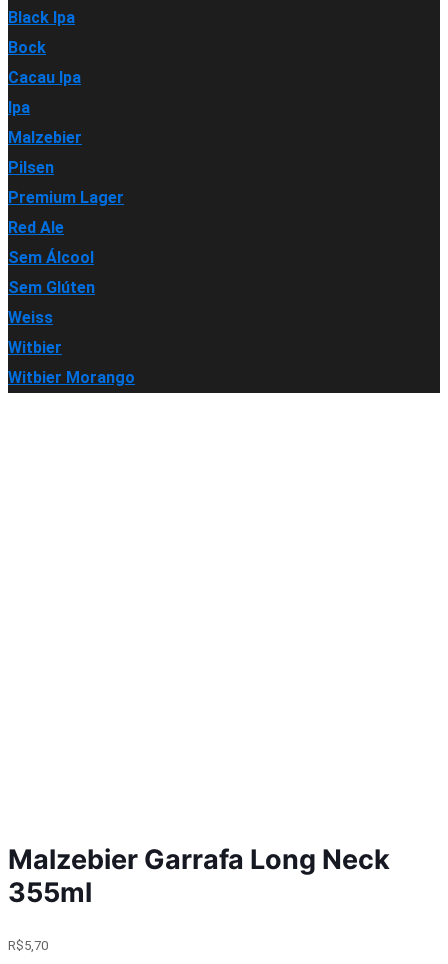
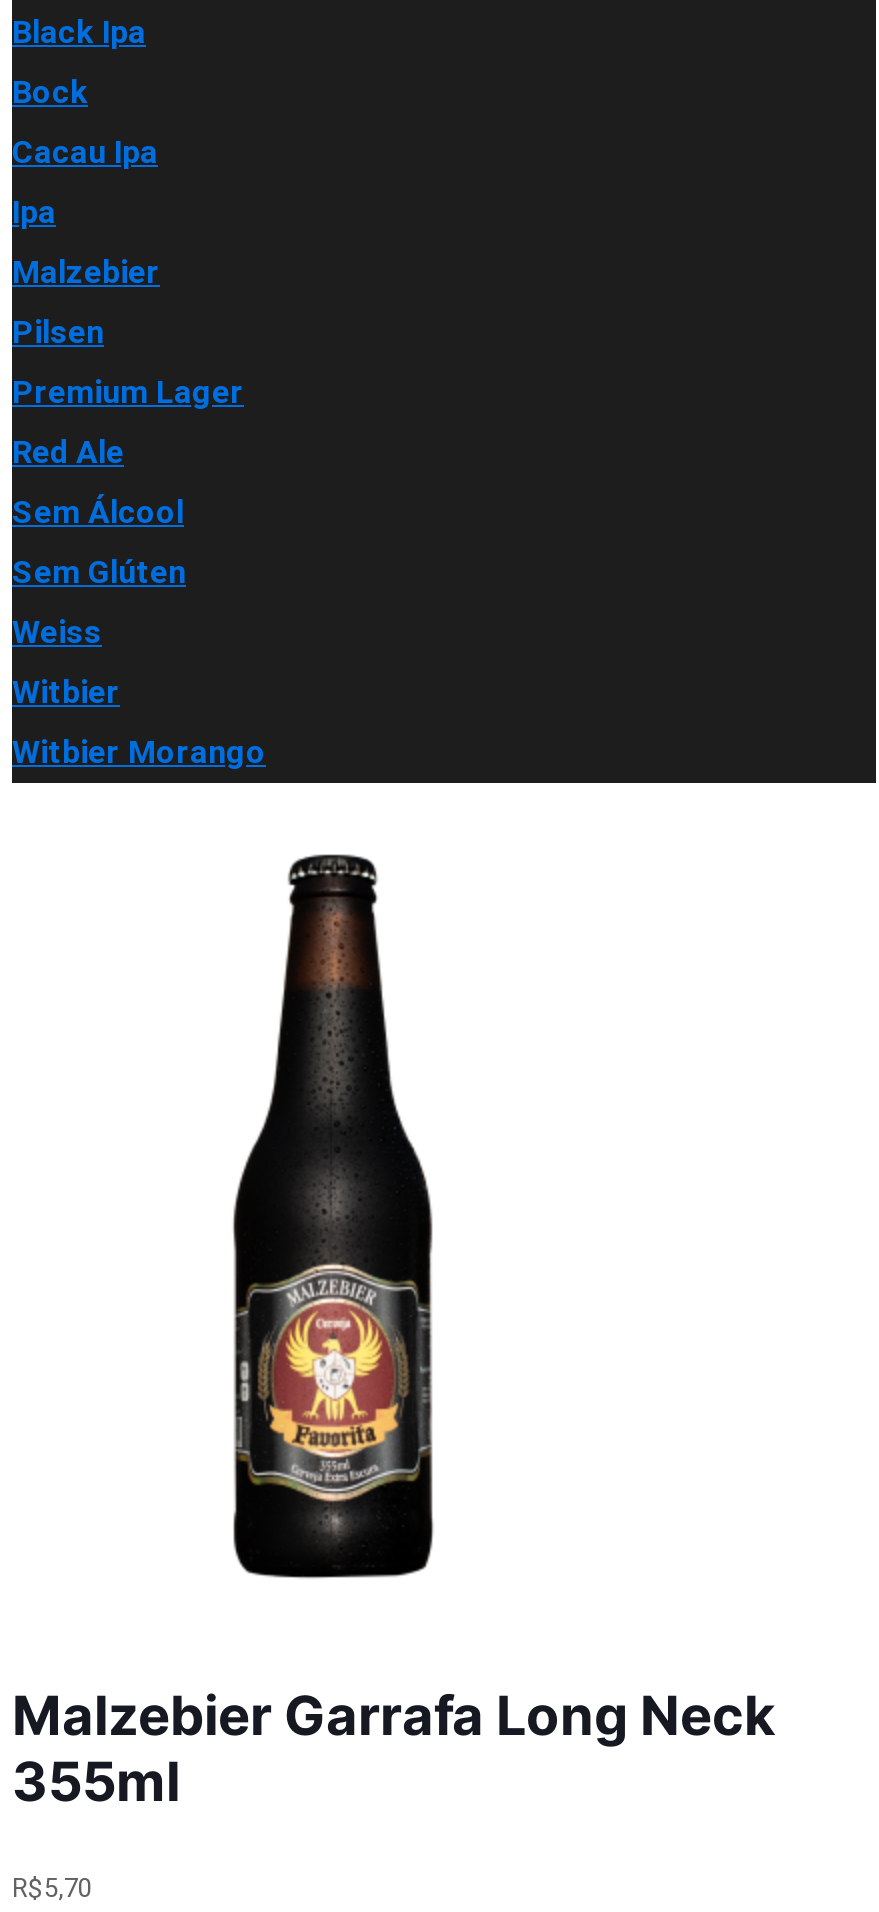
none -> [232,853,434,1579] [image]

